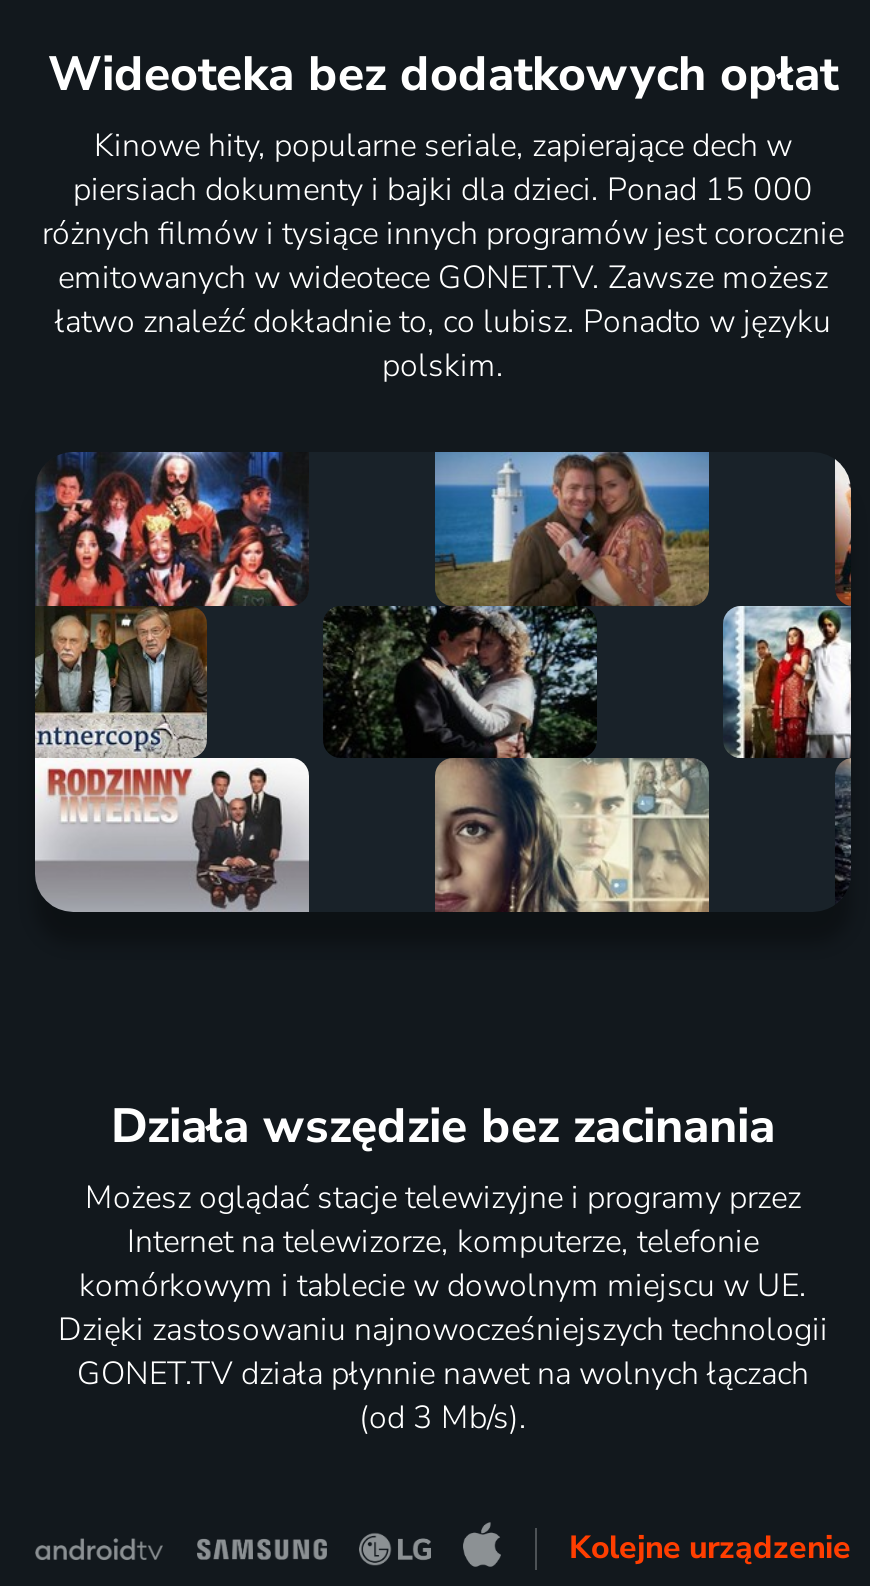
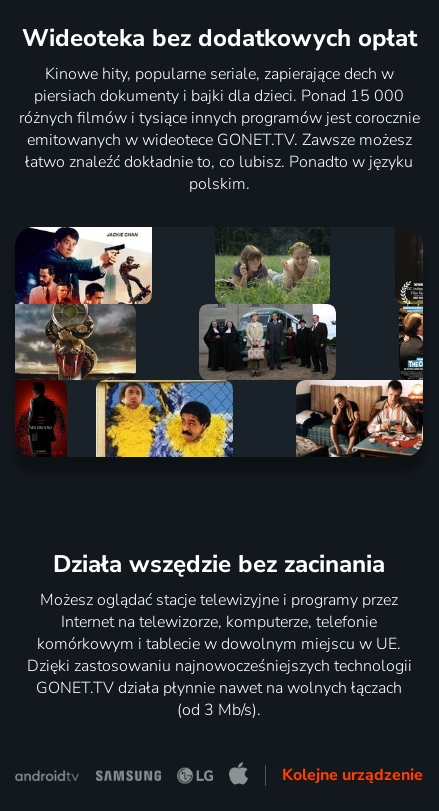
[33,450,853,914] [image] -> [14,226,424,458] [image]

